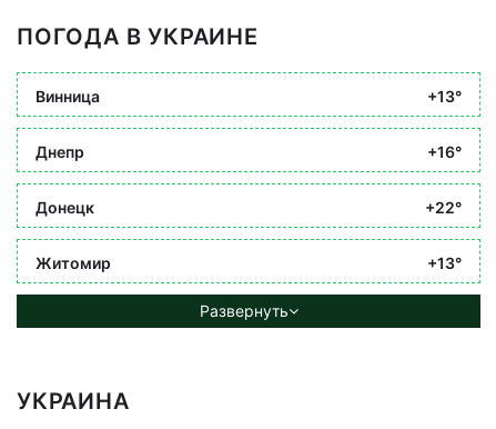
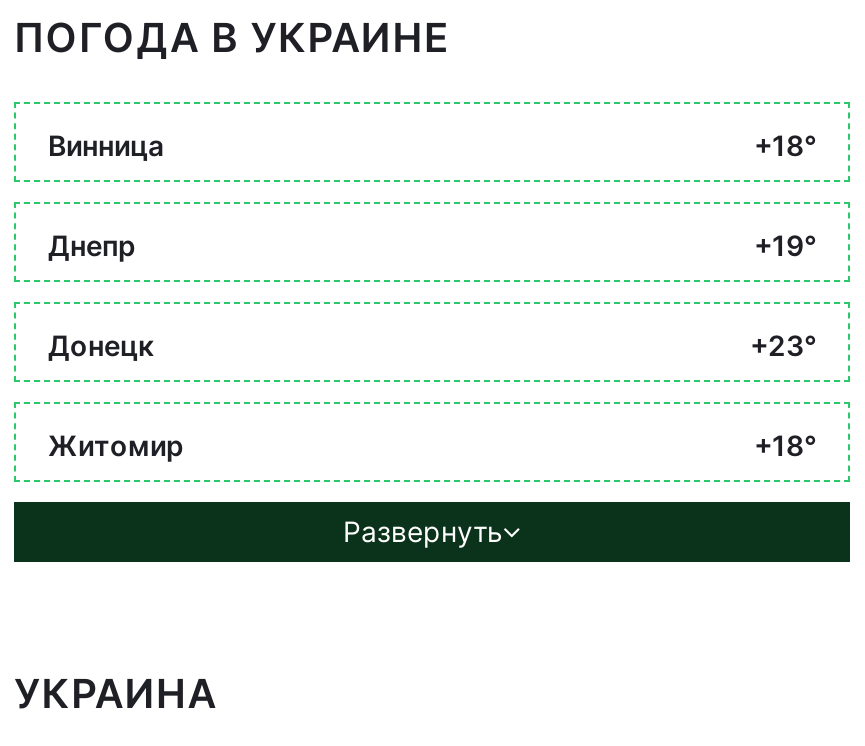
[427,86,462,105] +13° -> [754,127,816,161] +18°
[427,142,462,161] +16° -> [754,227,816,261] +19°
[425,197,462,216] +22° -> [750,327,816,361] +23°
[427,253,462,272] +13° -> [754,427,816,461] +18°

